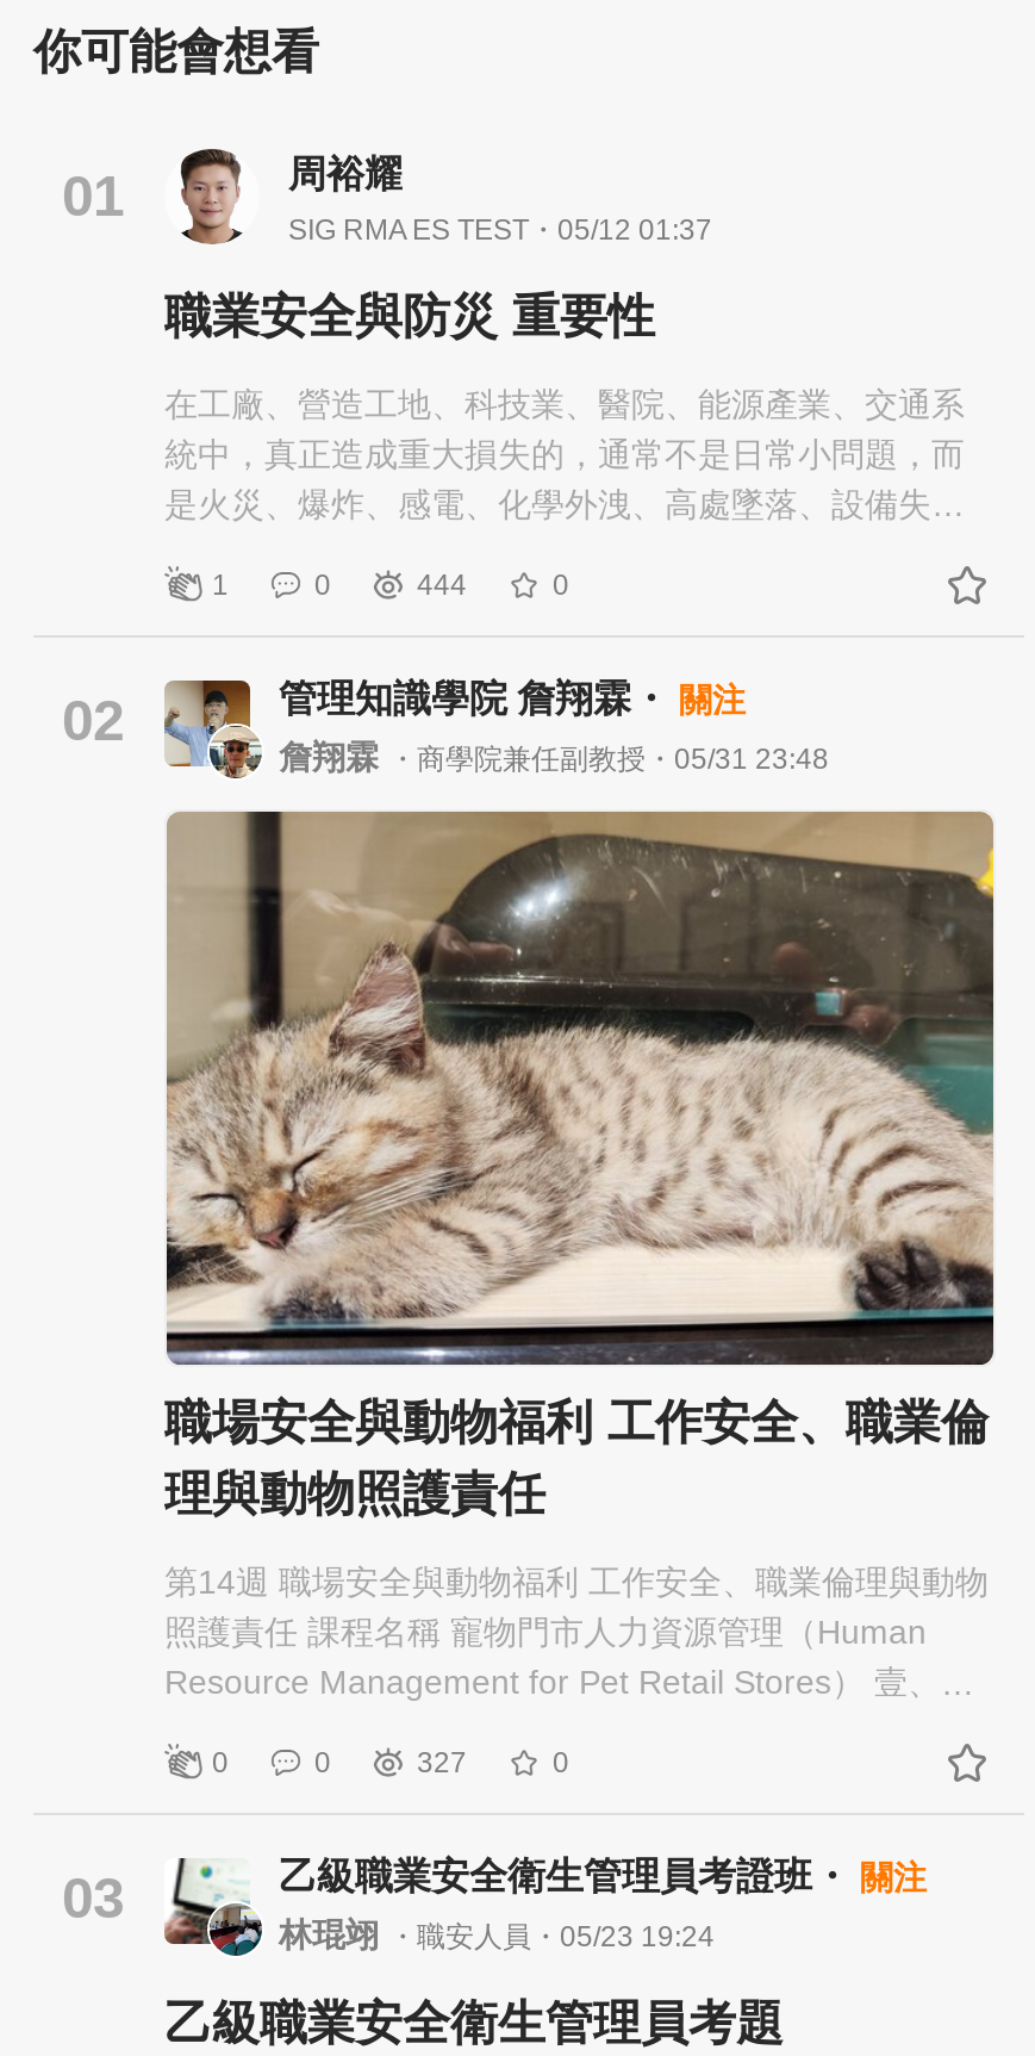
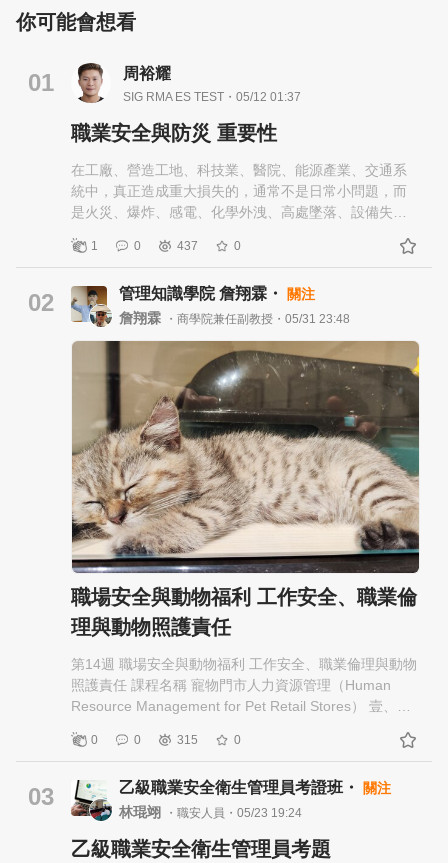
[417,569,467,602] 444 -> [177,239,198,253] 437
[417,1747,467,1780] 327 -> [177,733,198,747] 315

